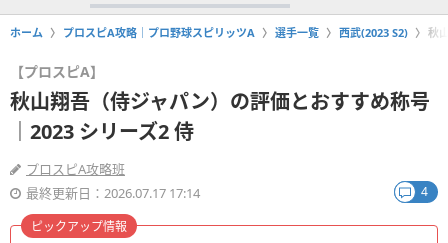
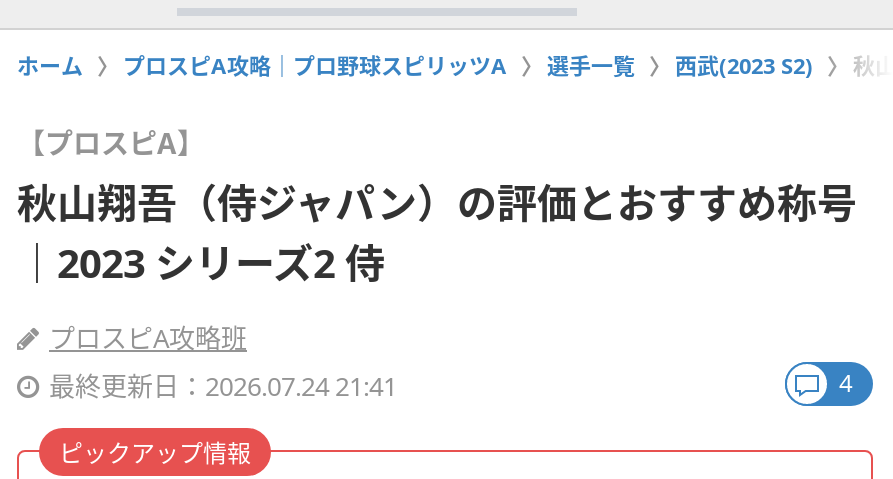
[26,184,200,202] 最終更新日：2026.07.17 17:14 -> [49,368,397,404] 最終更新日：2026.07.24 21:41

